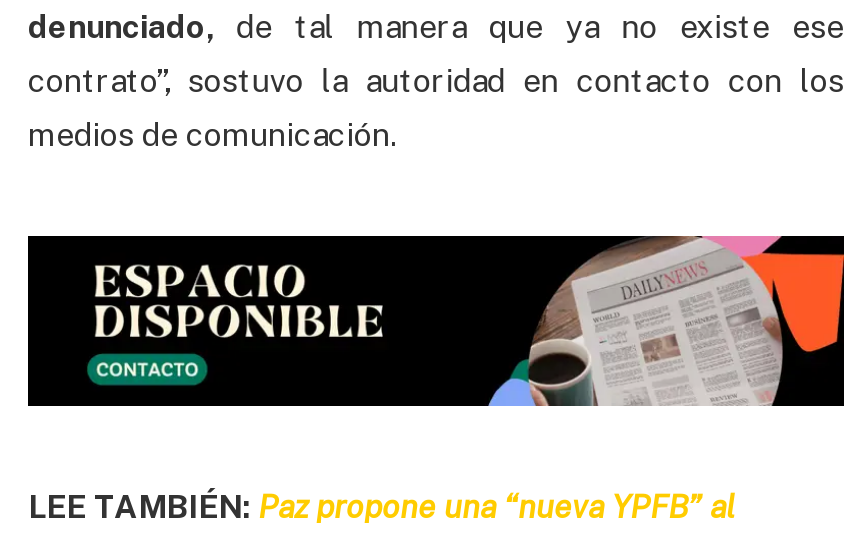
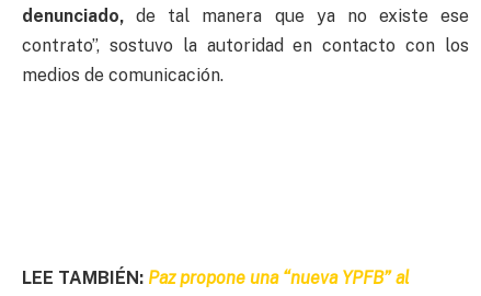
[26,234,846,408] [image] -> none

